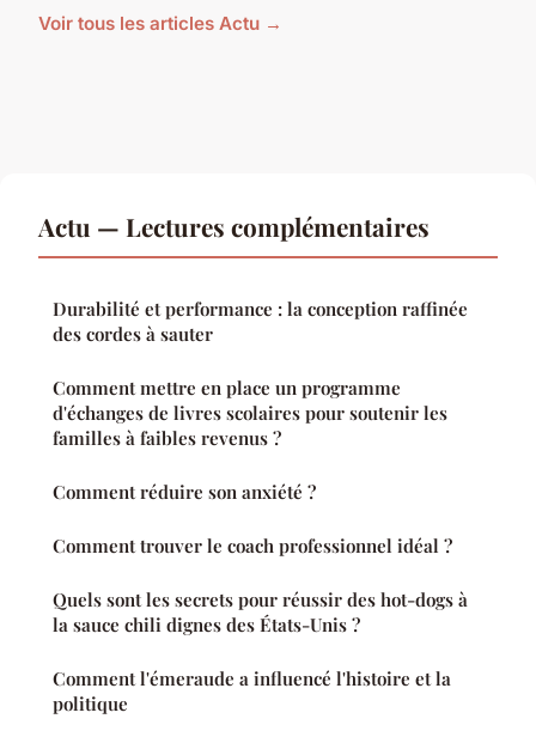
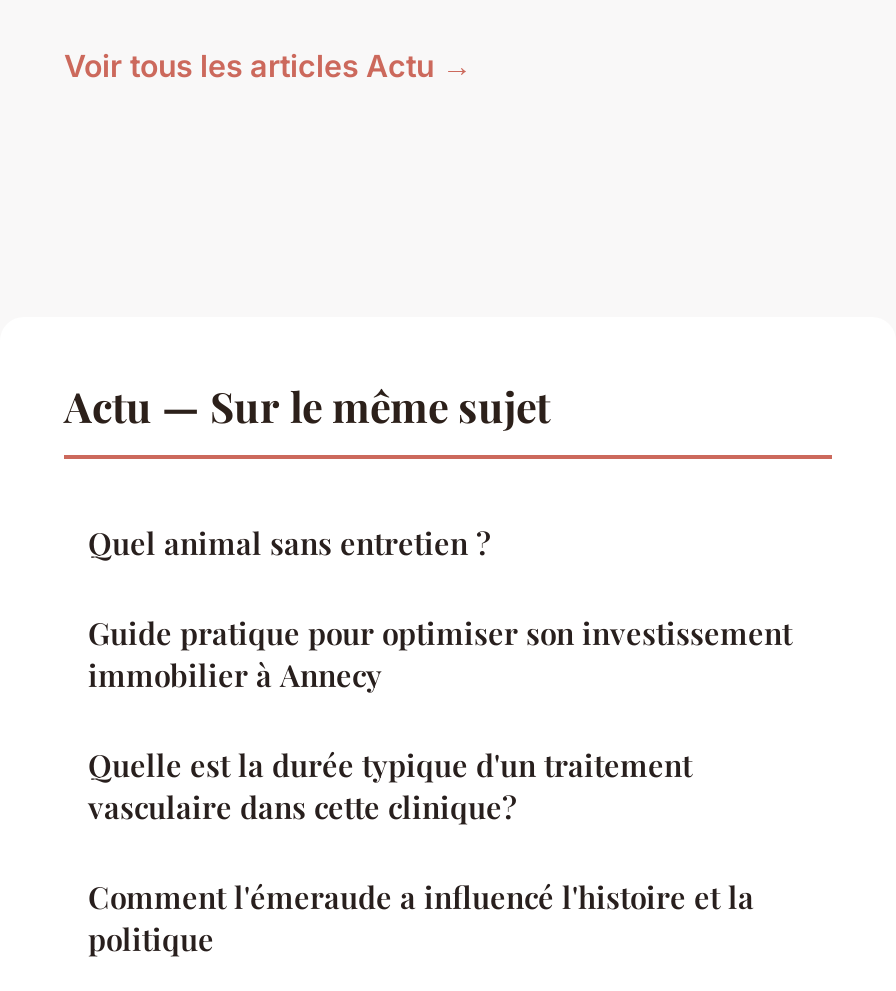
[38,209,468,636] Actu — Lectures complémentaires | Durabilité et performance : la conception raffinée | des cordes à sauter | Comment mettre en place un programme | d'échanges de livres scolaires pour soutenir les | familles à faibles revenus ? | Comment réduire son anxiété ? | Comment trouver le coach professionnel idéal ? | Quels sont les secrets pour réussir des hot-dogs à | la sauce chili dignes des États-Unis ? -> [64,377,792,827] Actu — Sur le même sujet | Quel animal sans entretien ? | Guide pratique pour optimiser son investissement | immobilier à Annecy | Quelle est la durée typique d'un traitement | vasculaire dans cette clinique?

